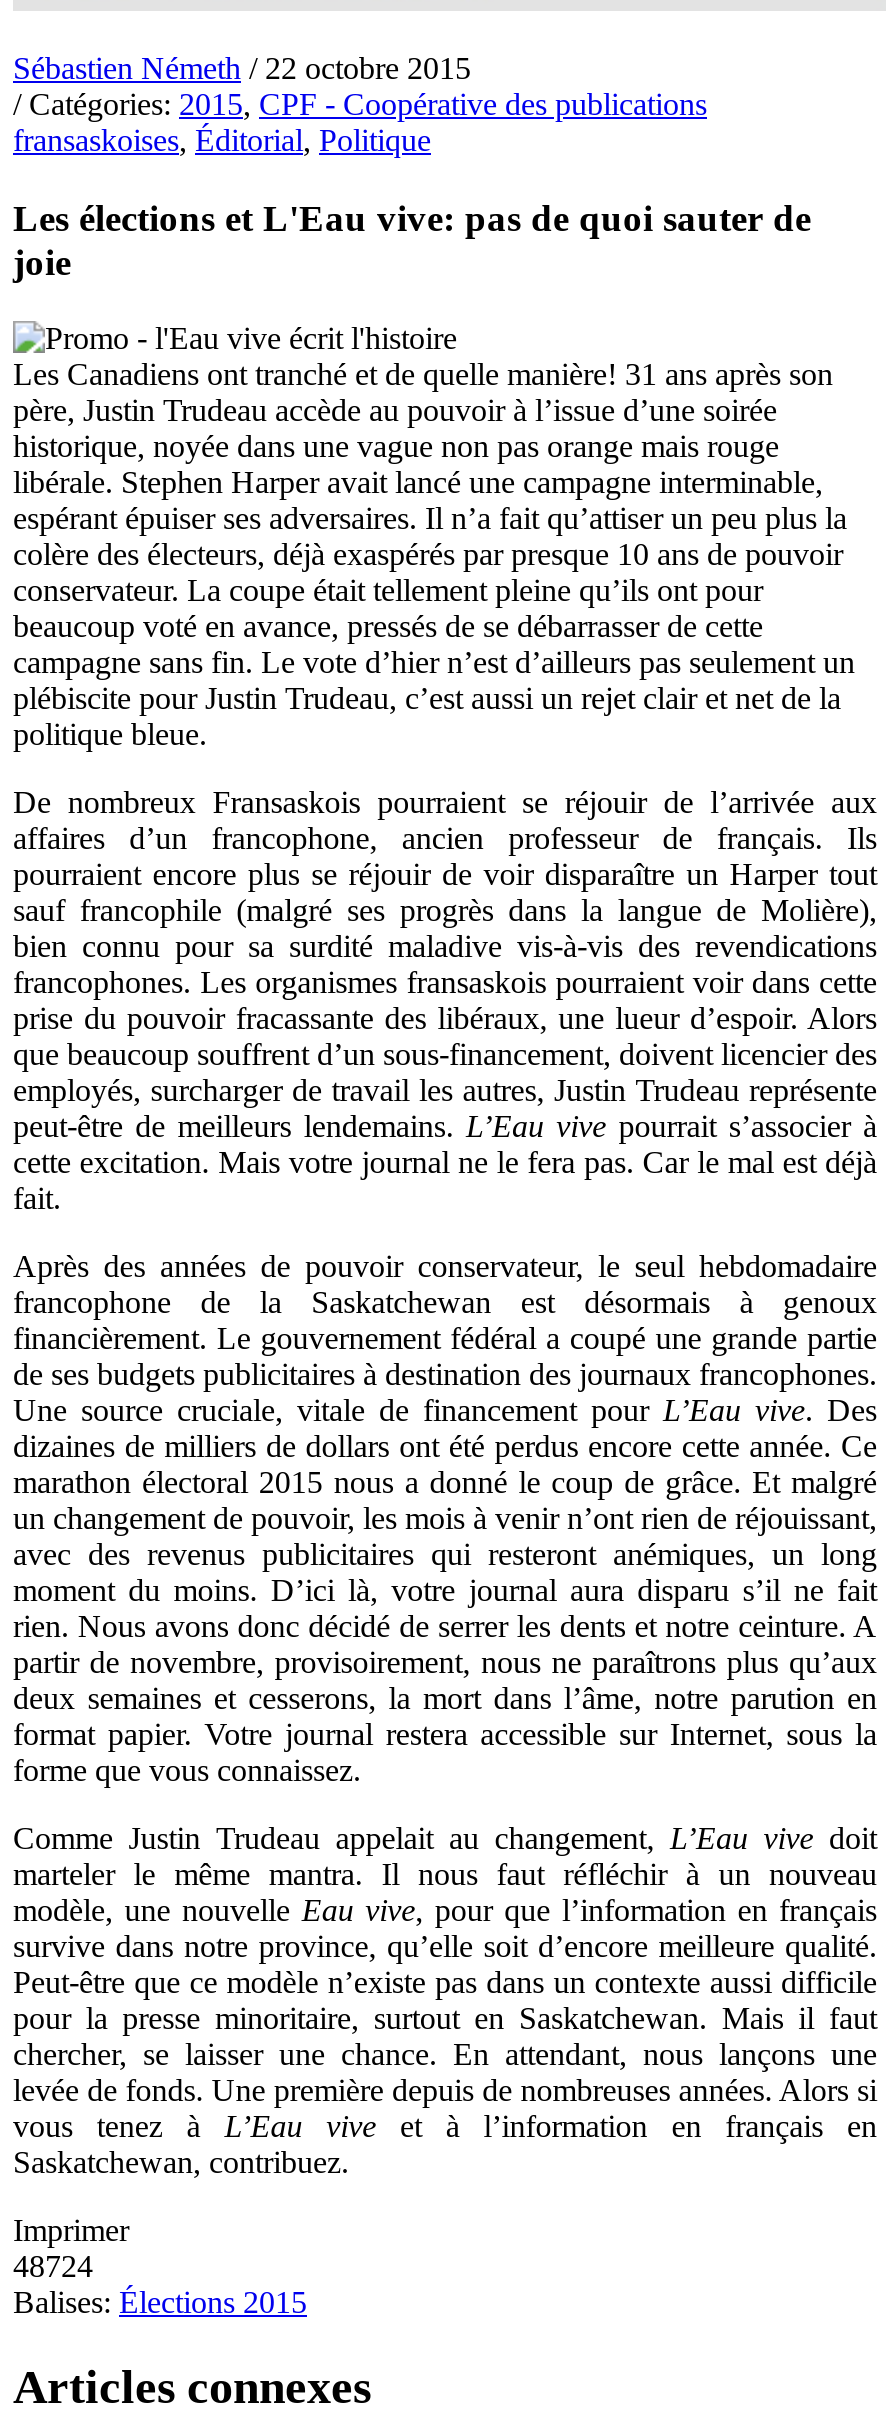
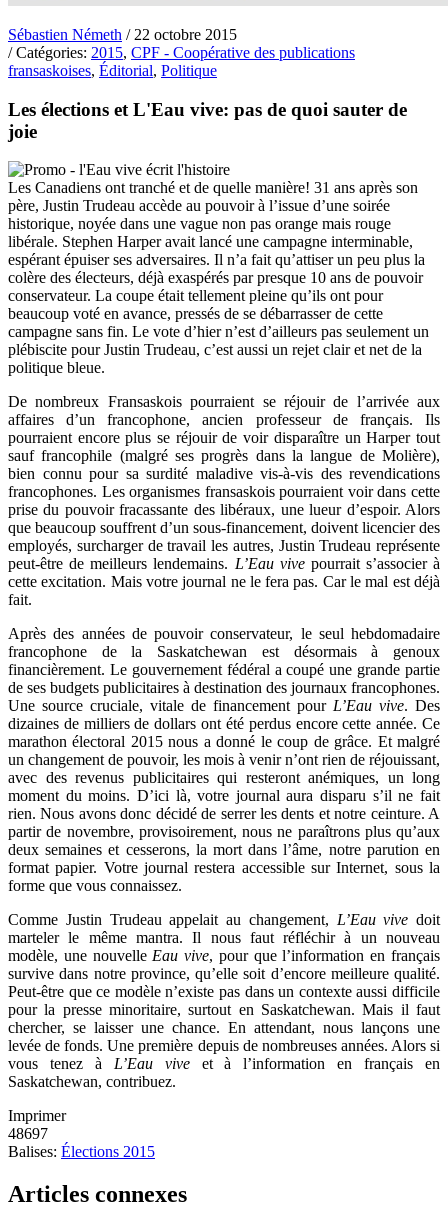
[13,2250,93,2284] 48724 -> [8,1125,48,1142] 48697

